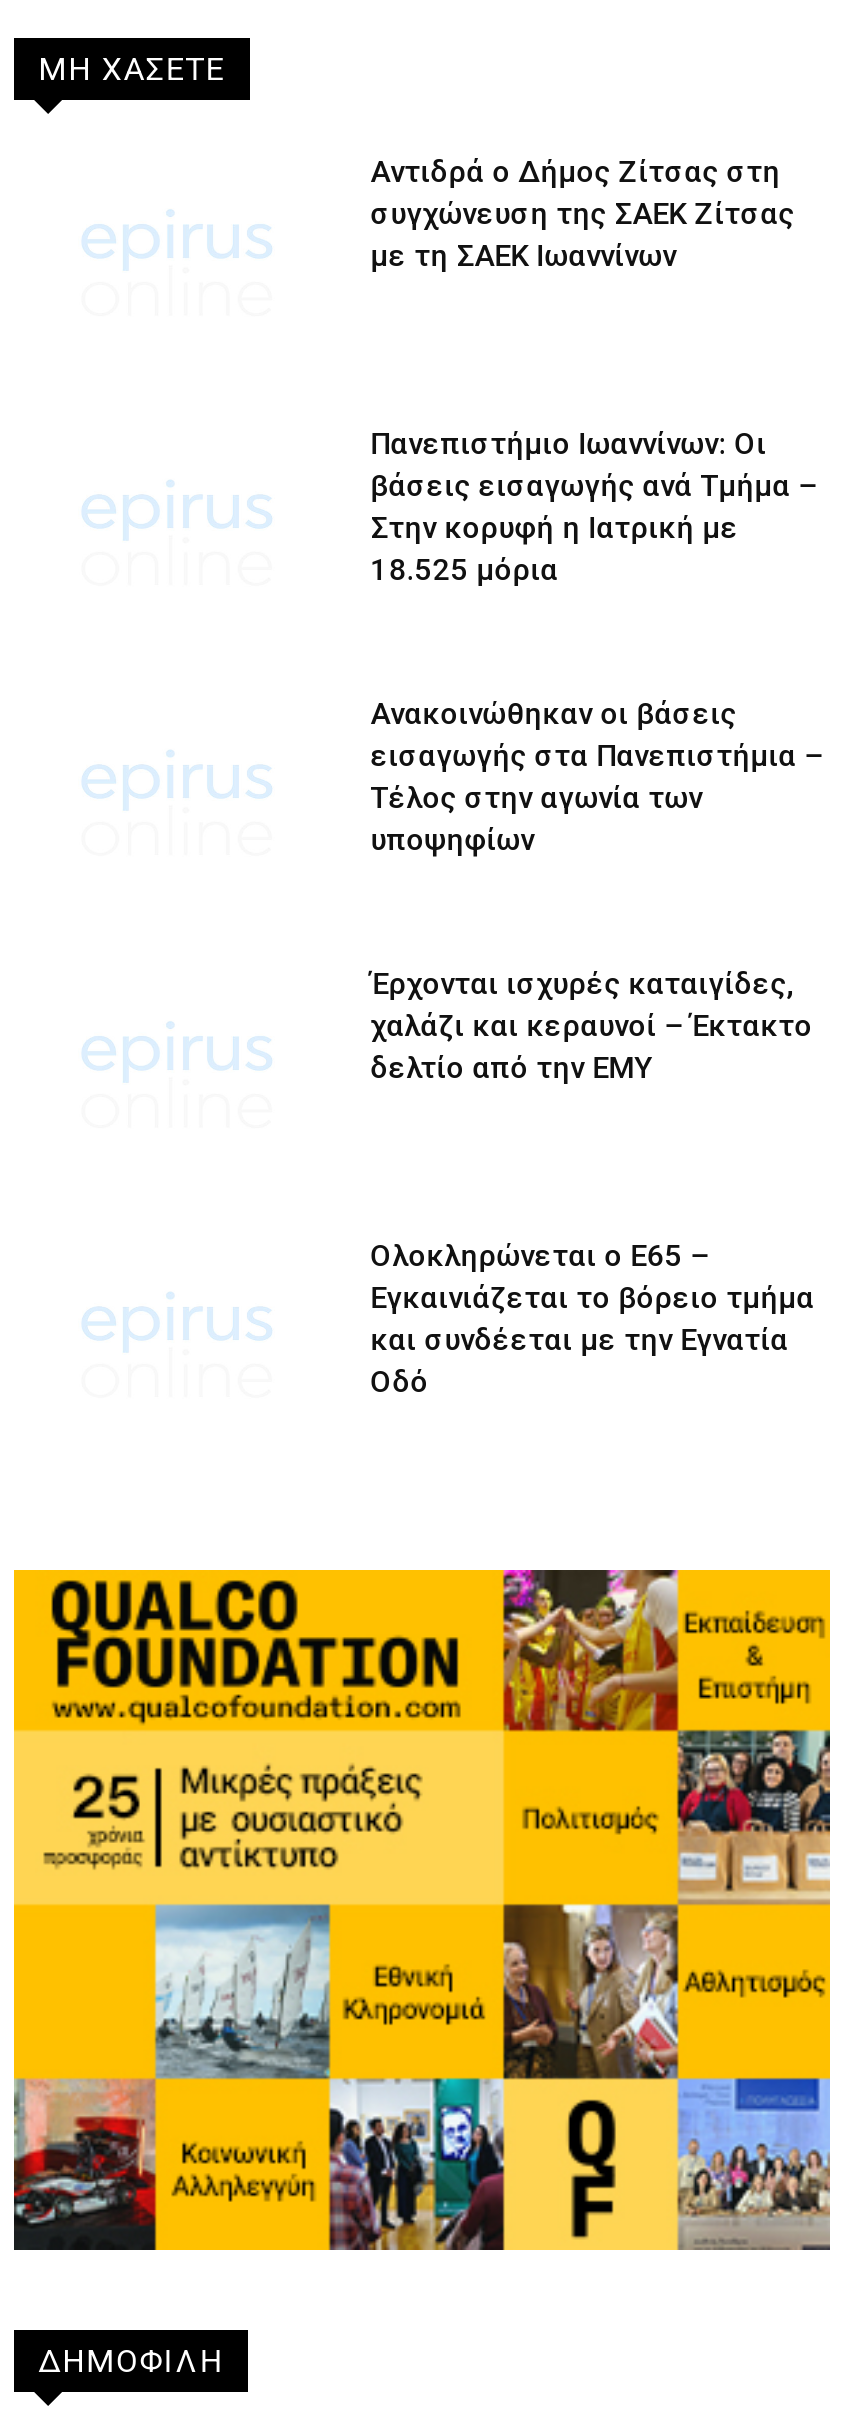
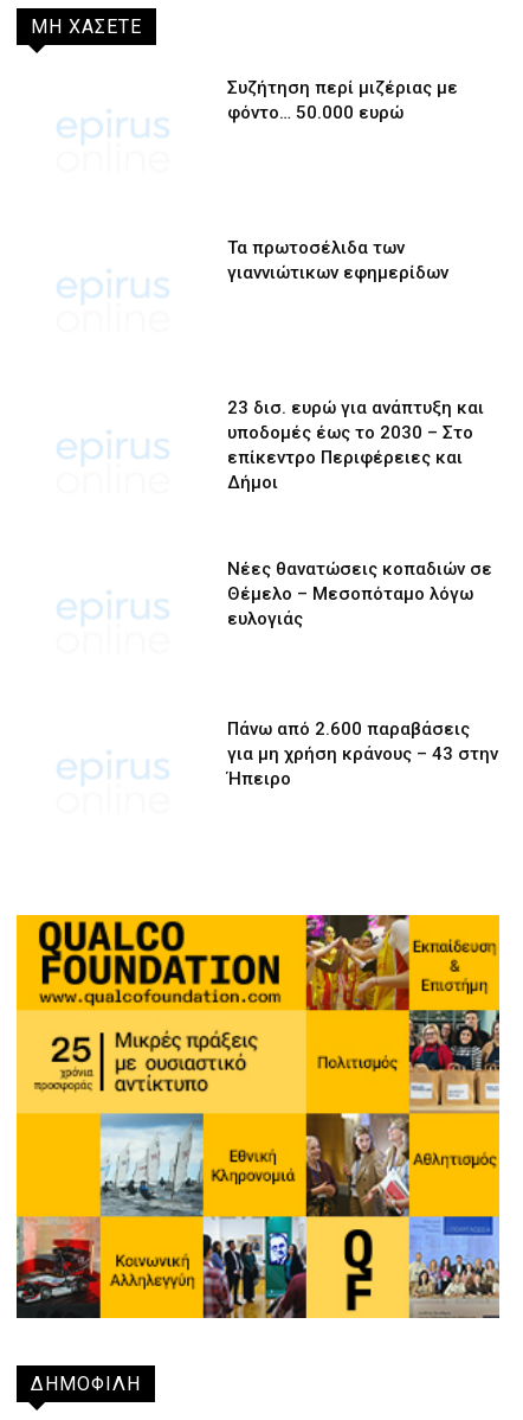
[370,155,794,275] Αντιδρά ο Δήμος Ζίτσας στη | συγχώνευση της ΣΑΕΚ Ζίτσας | με τη ΣΑΕΚ Ιωαννίνων -> [227,77,458,123] Συζήτηση περί μιζέριας με | φόντο… 50.000 ευρώ
[370,426,816,588] Πανεπιστήμιο Ιωαννίνων: Οι | βάσεις εισαγωγής ανά Τμήμα – | Στην κορυφή η Ιατρική με | 18.525 μόρια -> [227,237,449,283] Τα πρωτοσέλιδα των | γιαννιώτικων εφημερίδων
[370,697,822,859] Ανακοινώθηκαν οι βάσεις | εισαγωγής στα Πανεπιστήμια – | Τέλος στην αγωνία των | υποψηφίων -> [227,397,484,493] 23 δισ. ευρώ για ανάπτυξη και | υποδομές έως το 2030 – Στο | επίκεντρο Περιφέρειες και | Δήμοι
[370,967,812,1087] Έρχονται ισχυρές καταιγίδες, | χαλάζι και κεραυνοί – Έκτακτο | δελτίο από την ΕΜΥ -> [227,558,492,629] Νέες θανατώσεις κοπαδιών σε | Θέμελο – Μεσοπόταμο λόγω | ευλογιάς
[370,1238,814,1400] Ολοκληρώνεται ο Ε65 – | Εγκαινιάζεται το βόρειο τμήμα | και συνδέεται με την Εγνατία | Οδό -> [227,718,498,789] Πάνω από 2.600 παραβάσεις | για μη χρήση κράνους – 43 στην | Ήπειρο

